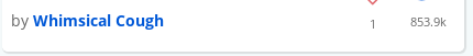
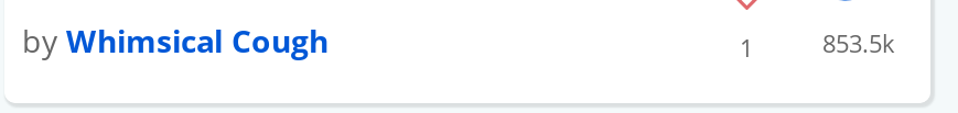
[410,14,447,30] 853.9k -> [822,27,895,60] 853.5k

